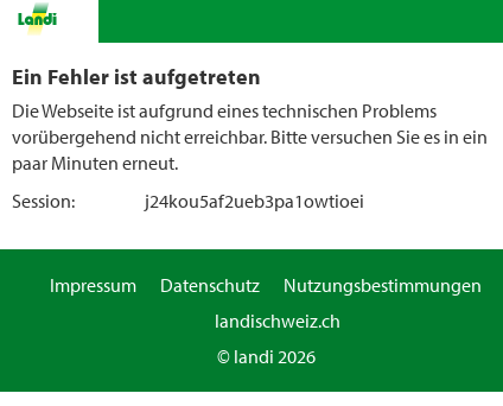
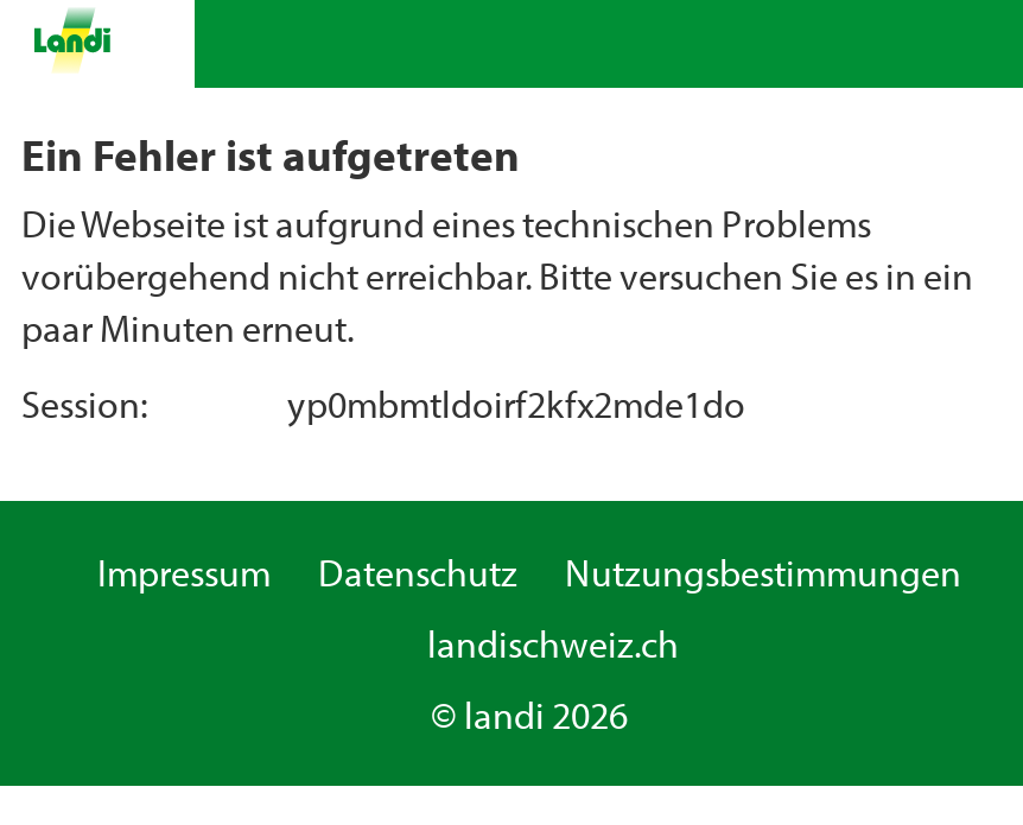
[145,189,364,212] j24kou5af2ueb3pa1owtioei -> [287,380,745,427] yp0mbmtldoirf2kfx2mde1do

